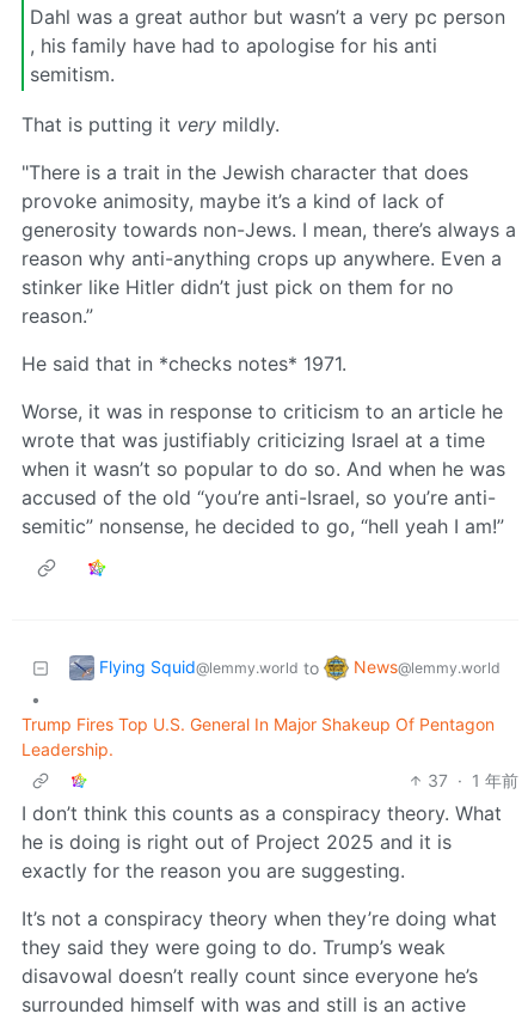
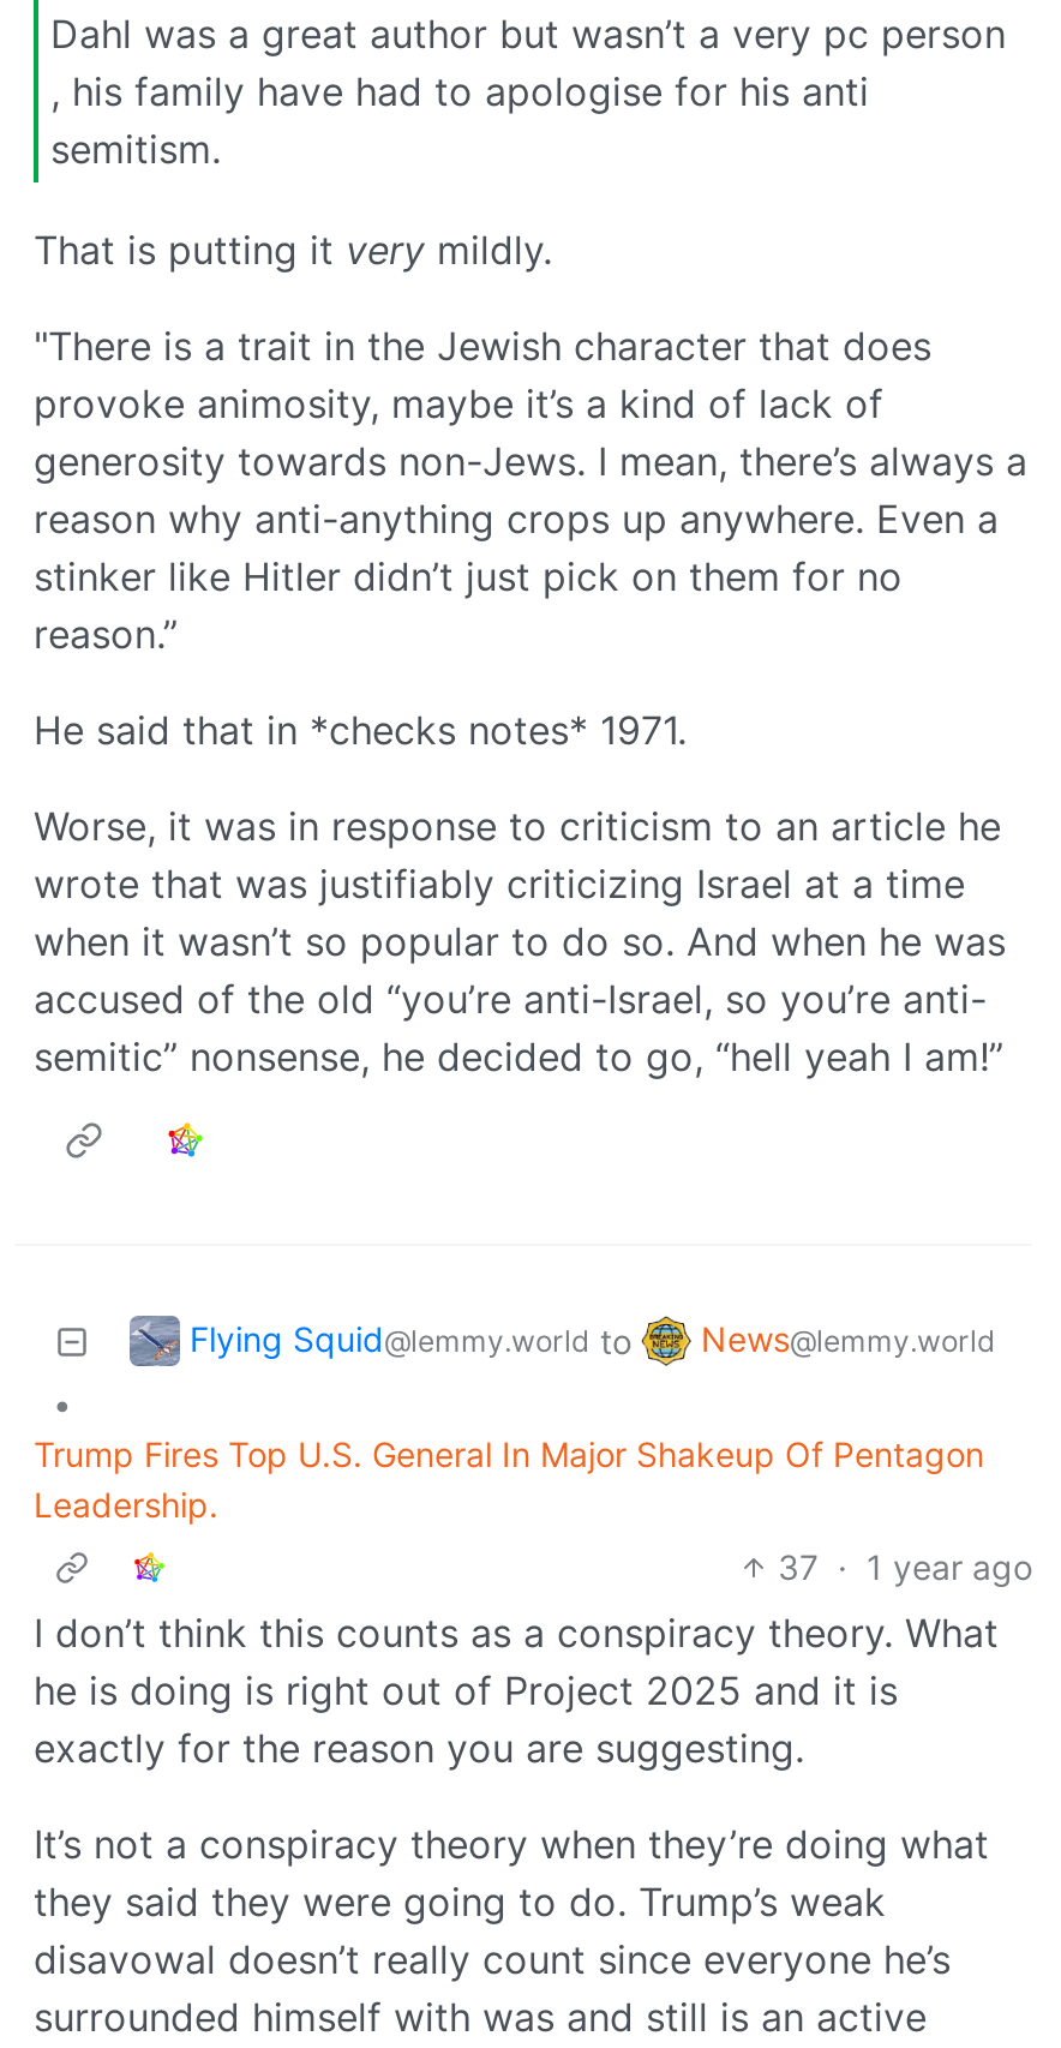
[428,770,518,790] 37 · 1 年前 -> [778,1545,1032,1586] 37 · 1 year ago

